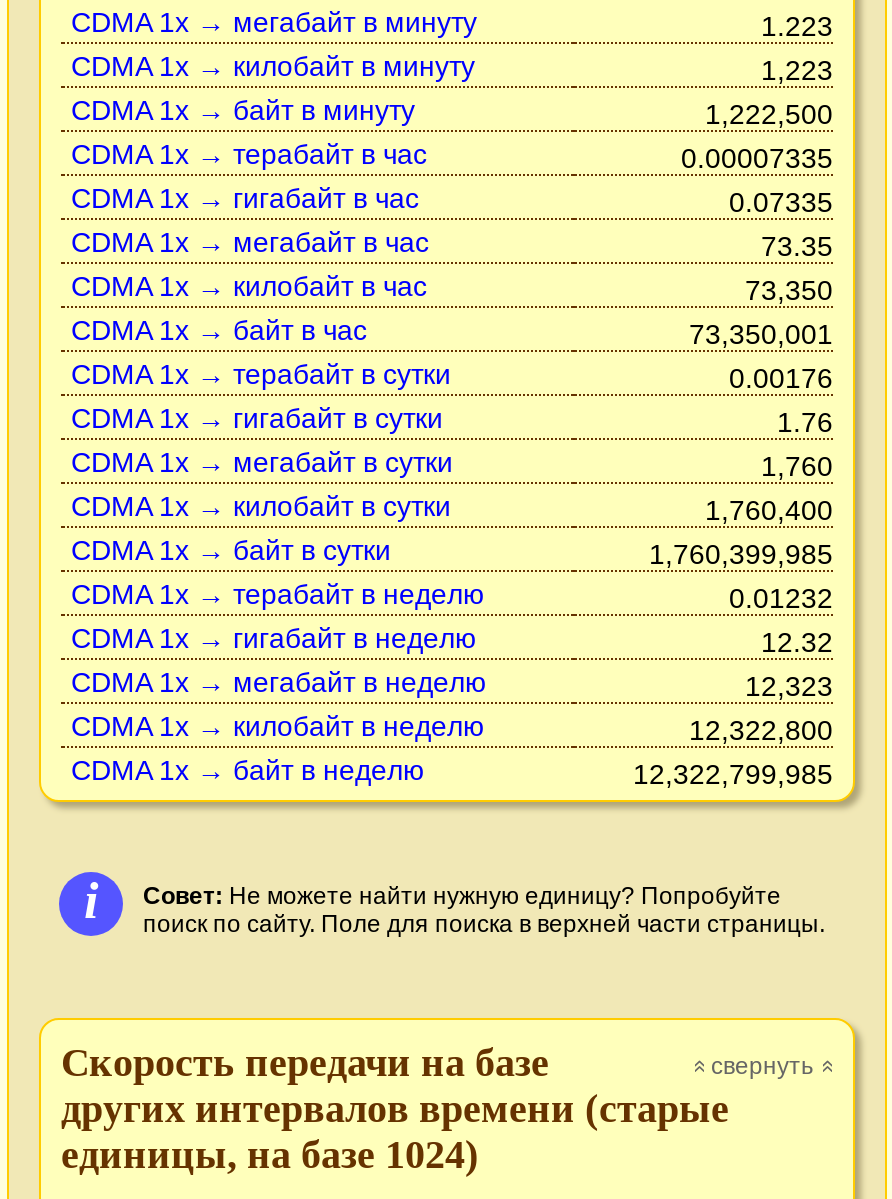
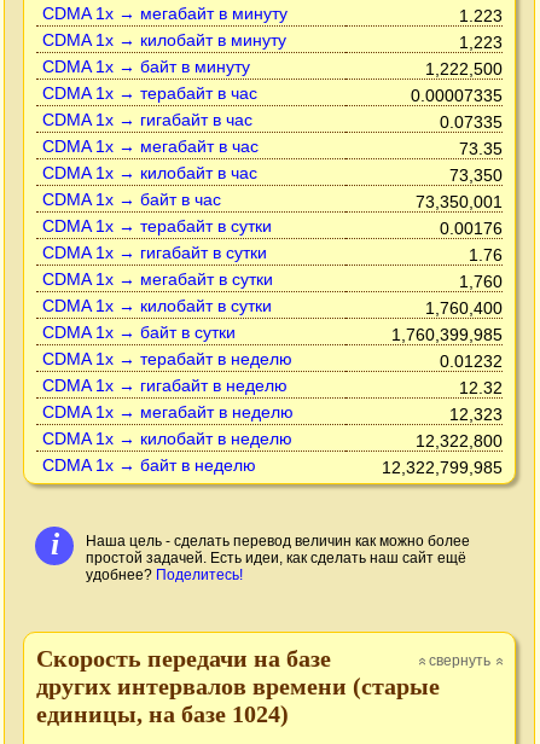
[143,882,825,938] Совет: Не можете найти нужную единицу? Попробуйте | поиск по сайту. Поле для поиска в верхней части страницы. -> [86,533,470,583] Наша цель - сделать перевод величин как можно более | простой задачей. Есть идеи, как сделать наш сайт ещё | удобнее? Поделитесь!

